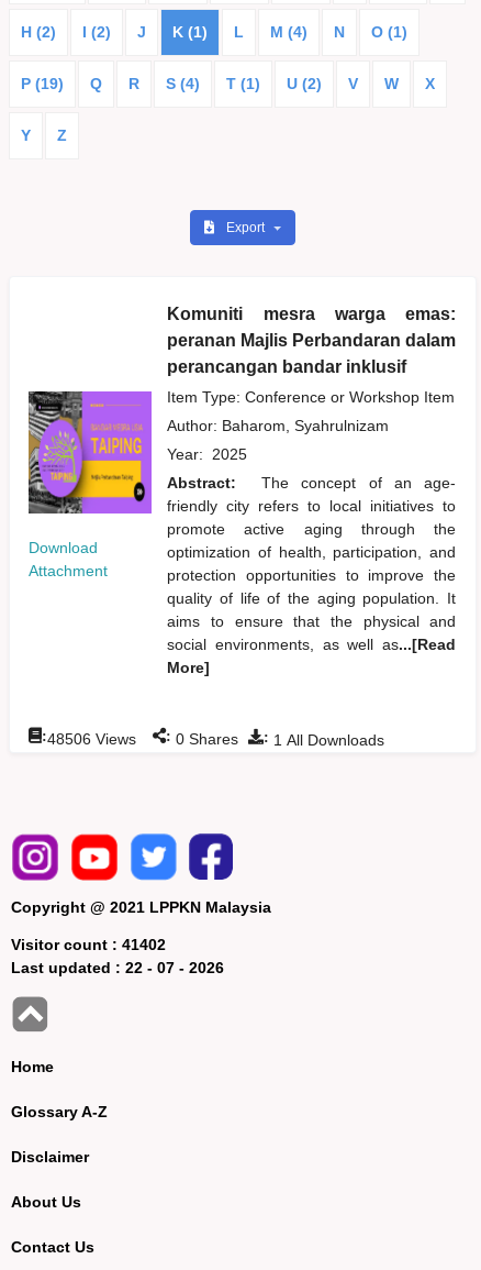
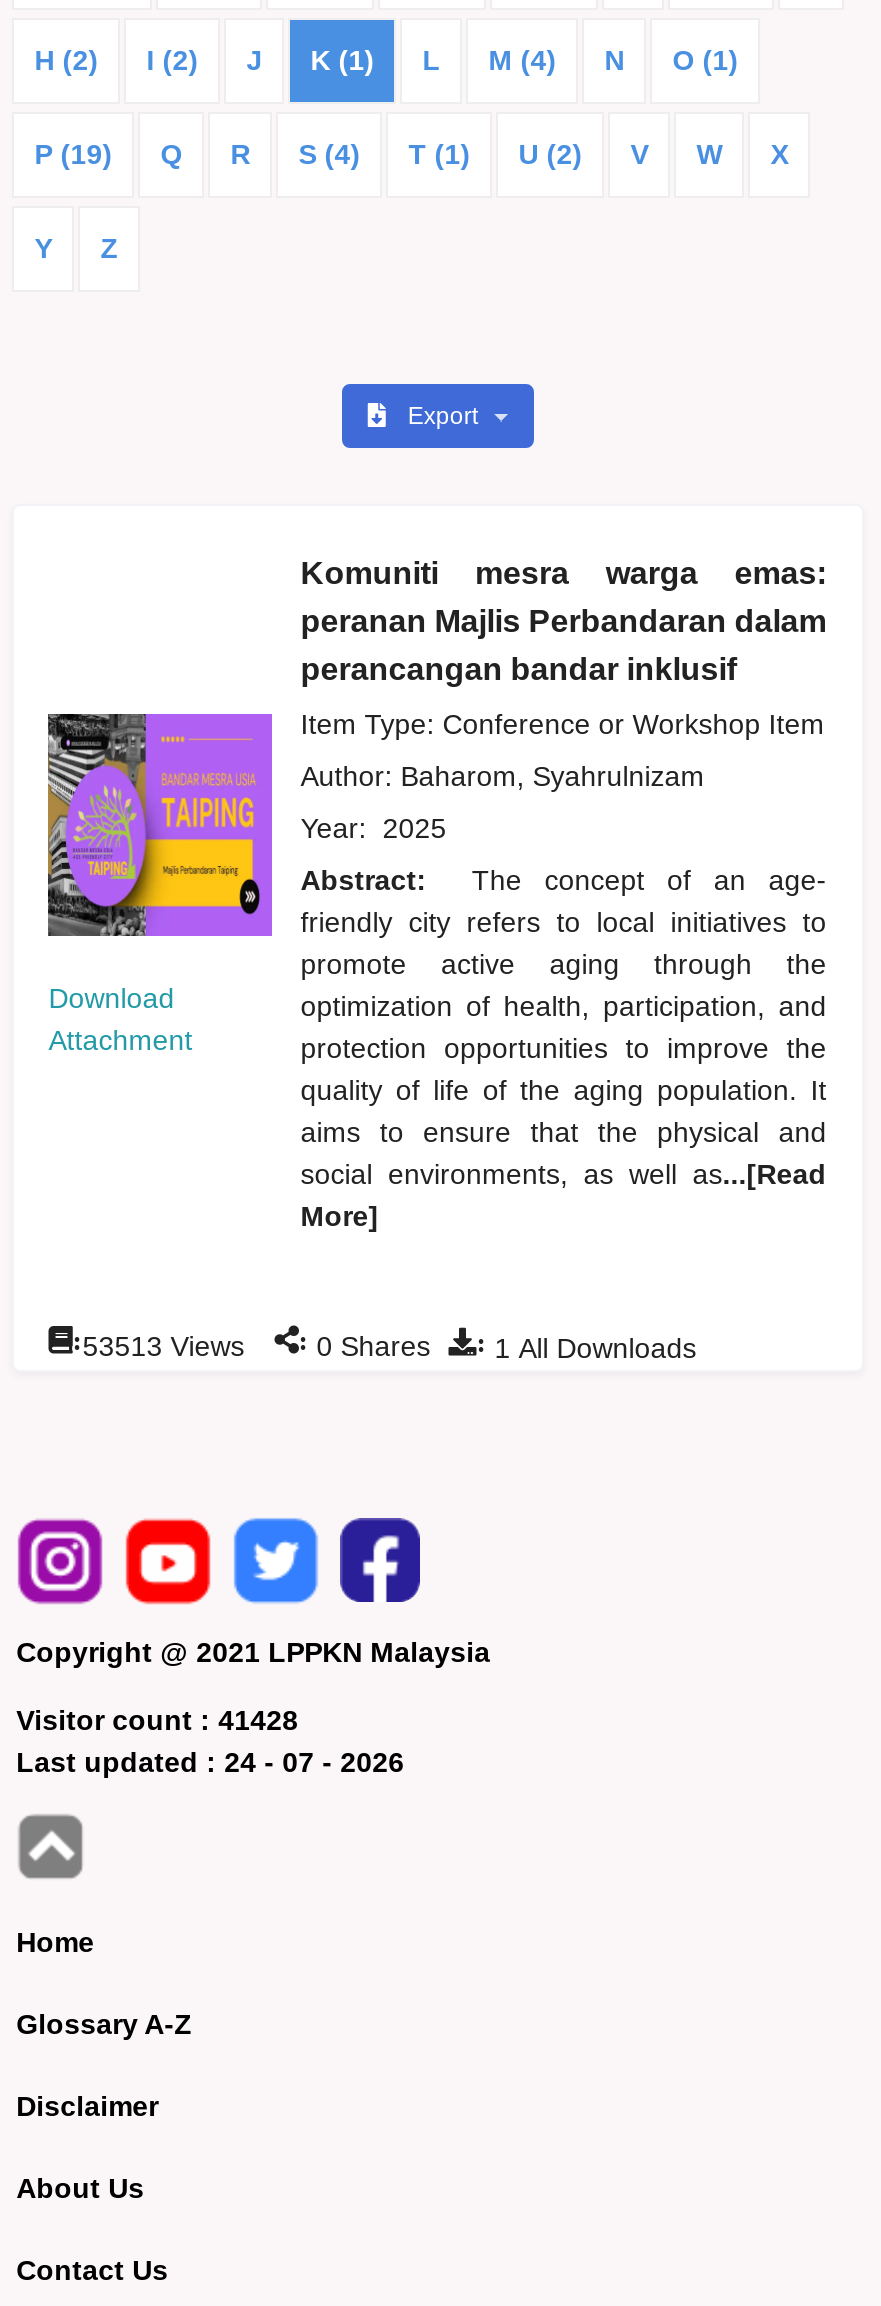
[42,728,385,749] :48506 Views : 0 Shares : 1 All Downloads -> [72,1326,696,1364] :53513 Views : 0 Shares : 1 All Downloads
[11,936,166,953] Visitor count : 41402 -> [16,1704,298,1736] Visitor count : 41428
[11,959,224,976] Last updated : 22 - 07 - 2026 -> [16,1746,404,1778] Last updated : 24 - 07 - 2026

